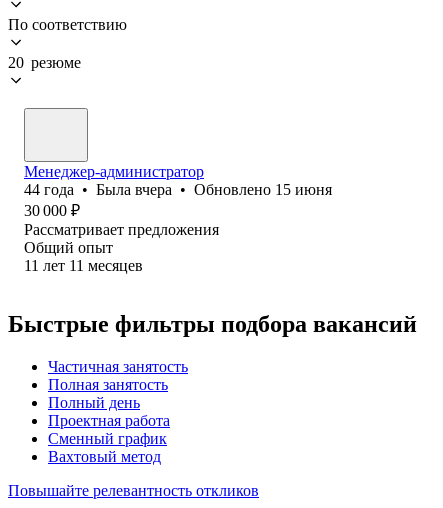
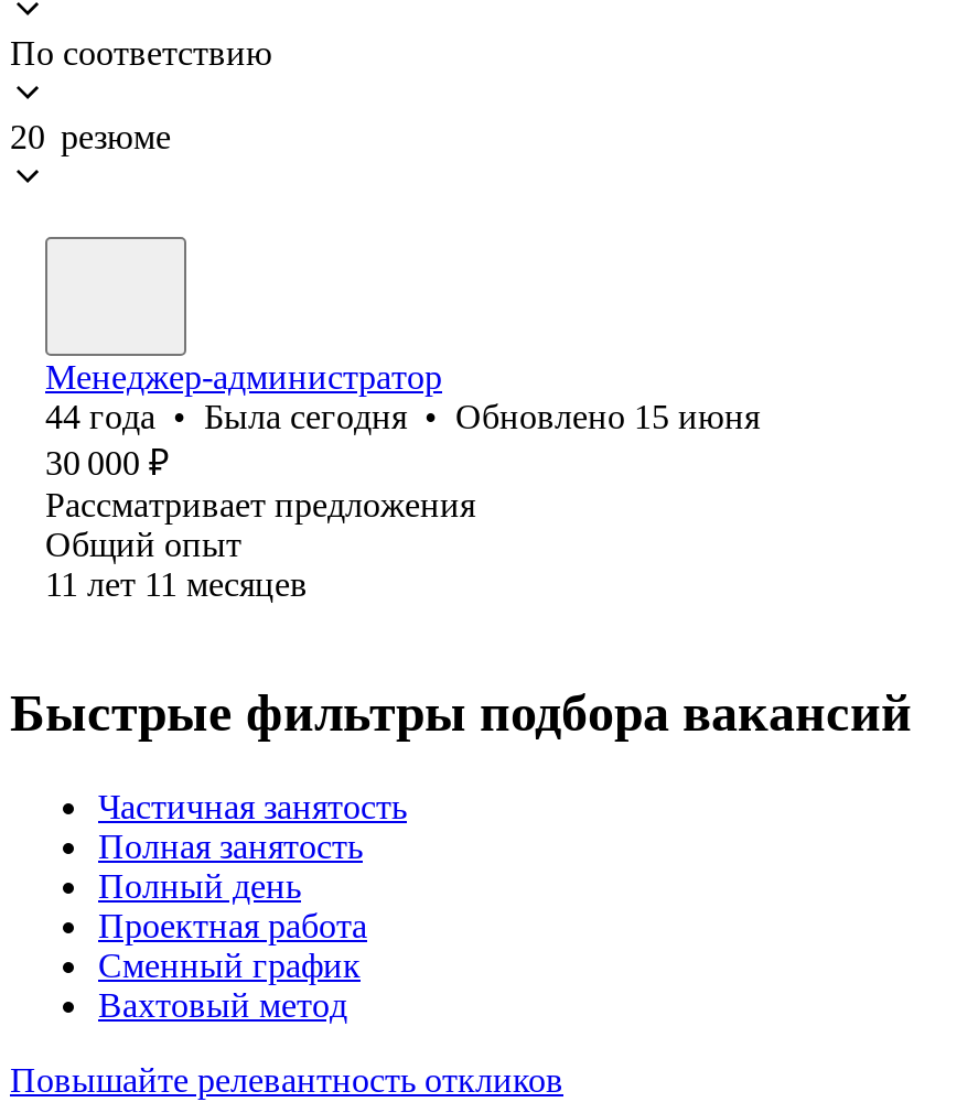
[24,181,332,198] 44 года • Была вчера • Обновлено 15 июня -> [45,398,760,435] 44 года • Была сегодня • Обновлено 15 июня

